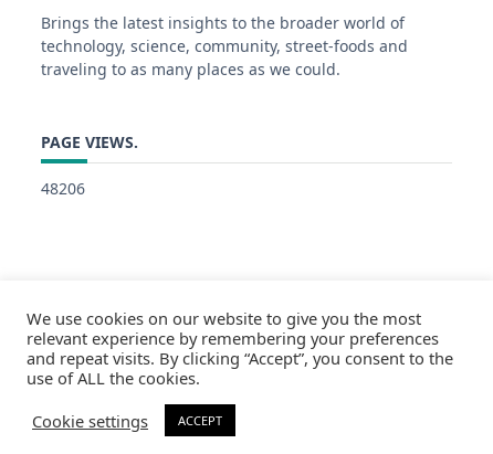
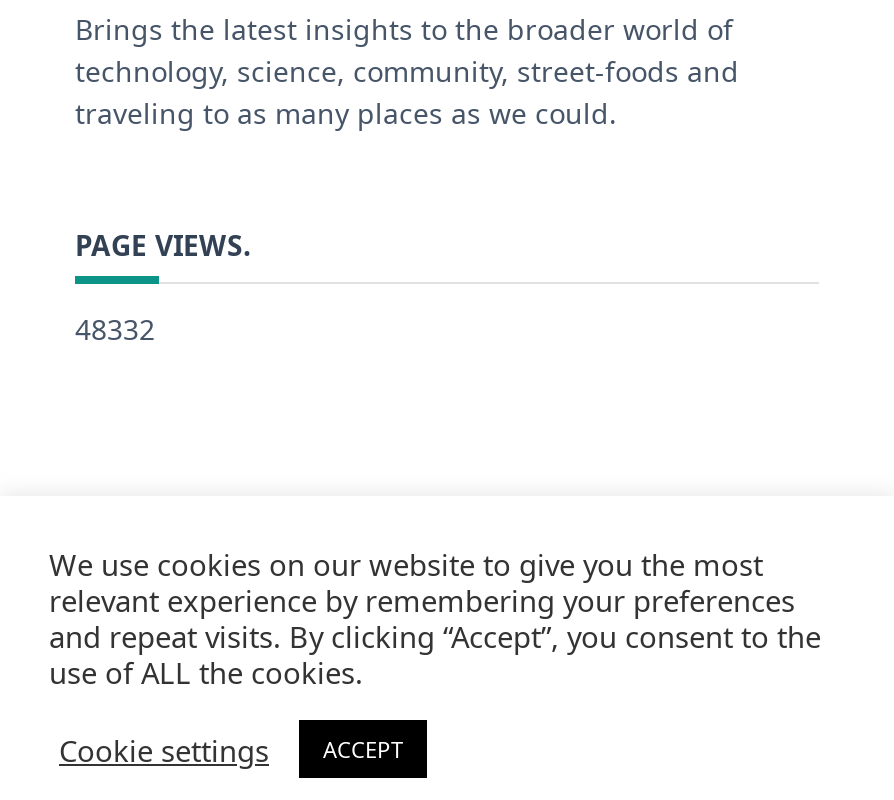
[41,178,85,199] 48206 -> [75,310,155,348] 48332

